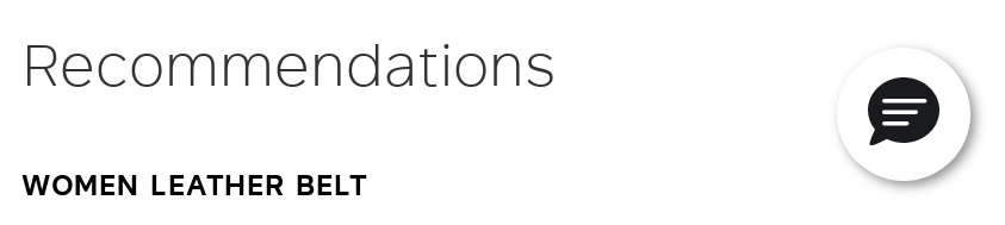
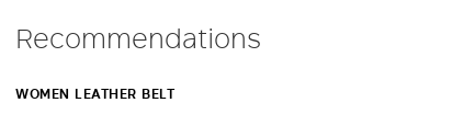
[858,69,980,190] [image] -> none

